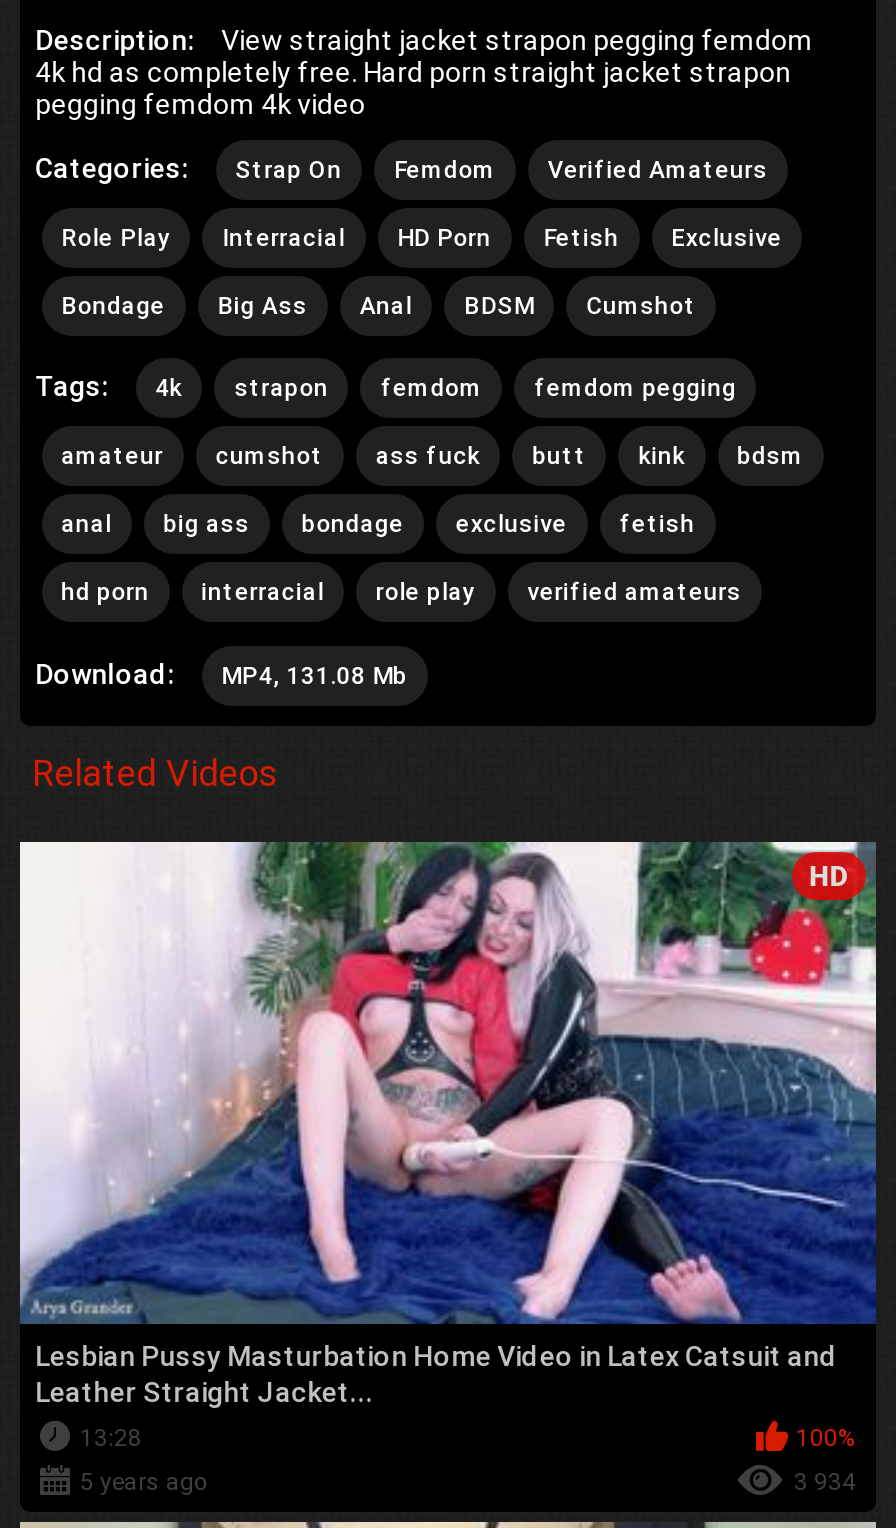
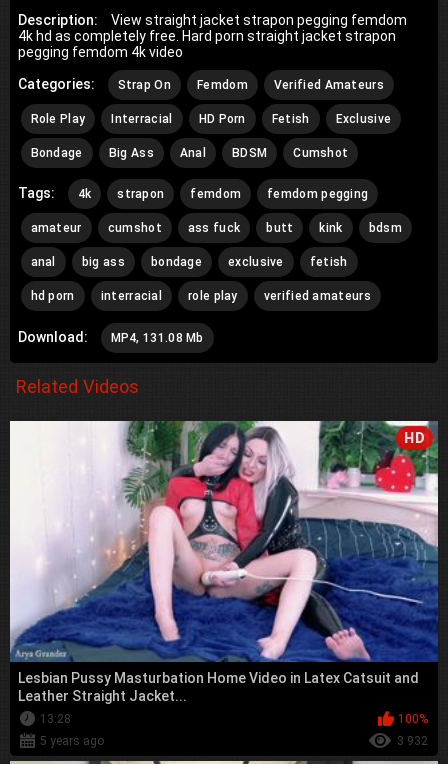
[794,1467,856,1495] 3 934 -> [397,734,428,748] 3 932

